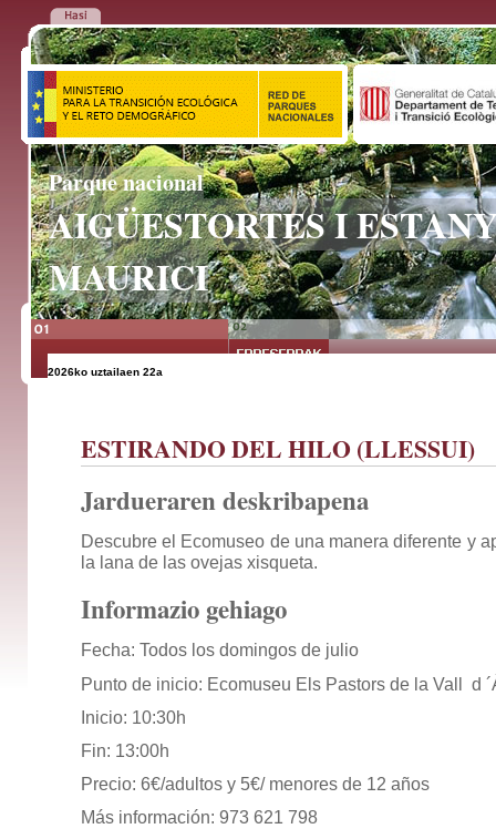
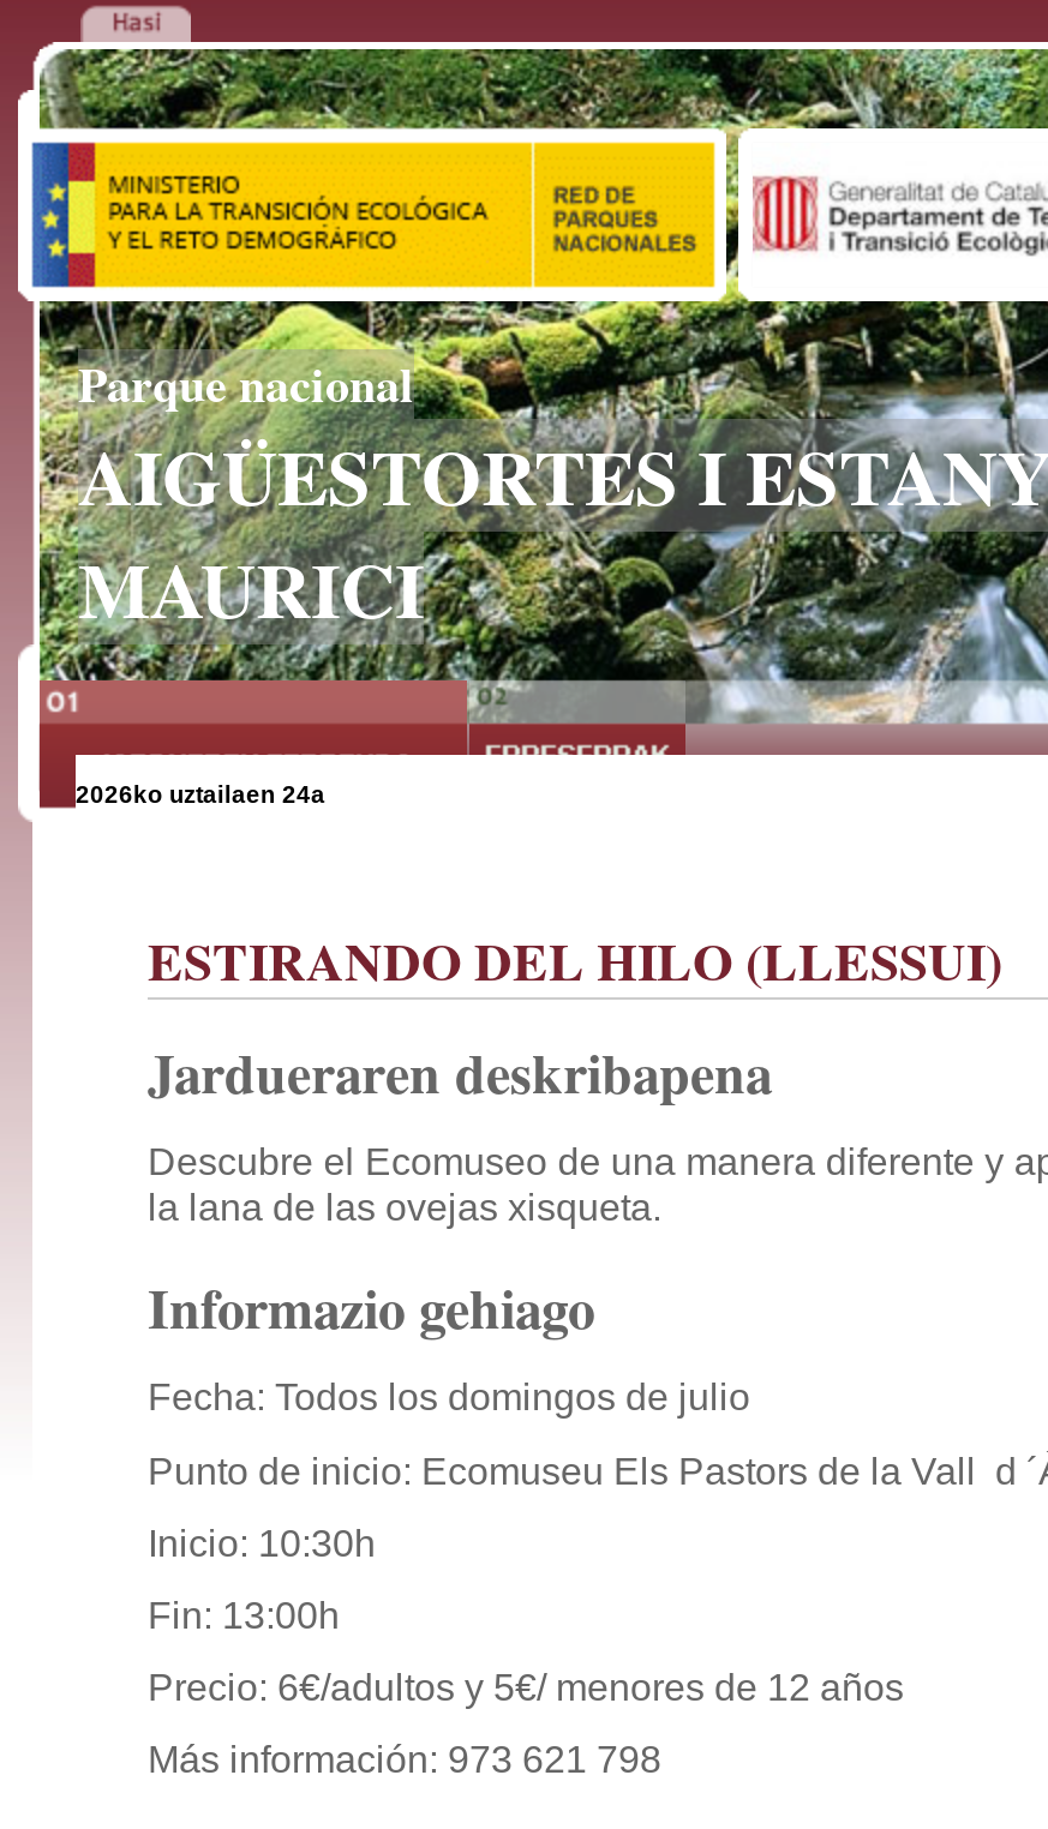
[48,366,163,378] 2026ko uztailaen 22a -> [76,781,325,808] 2026ko uztailaen 24a

